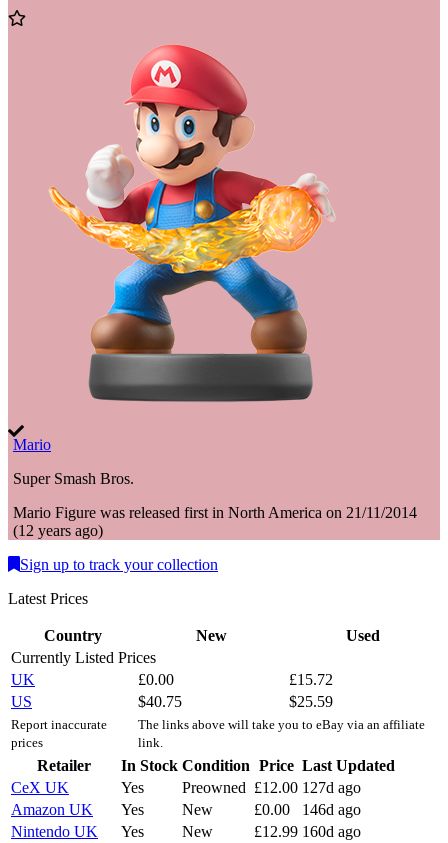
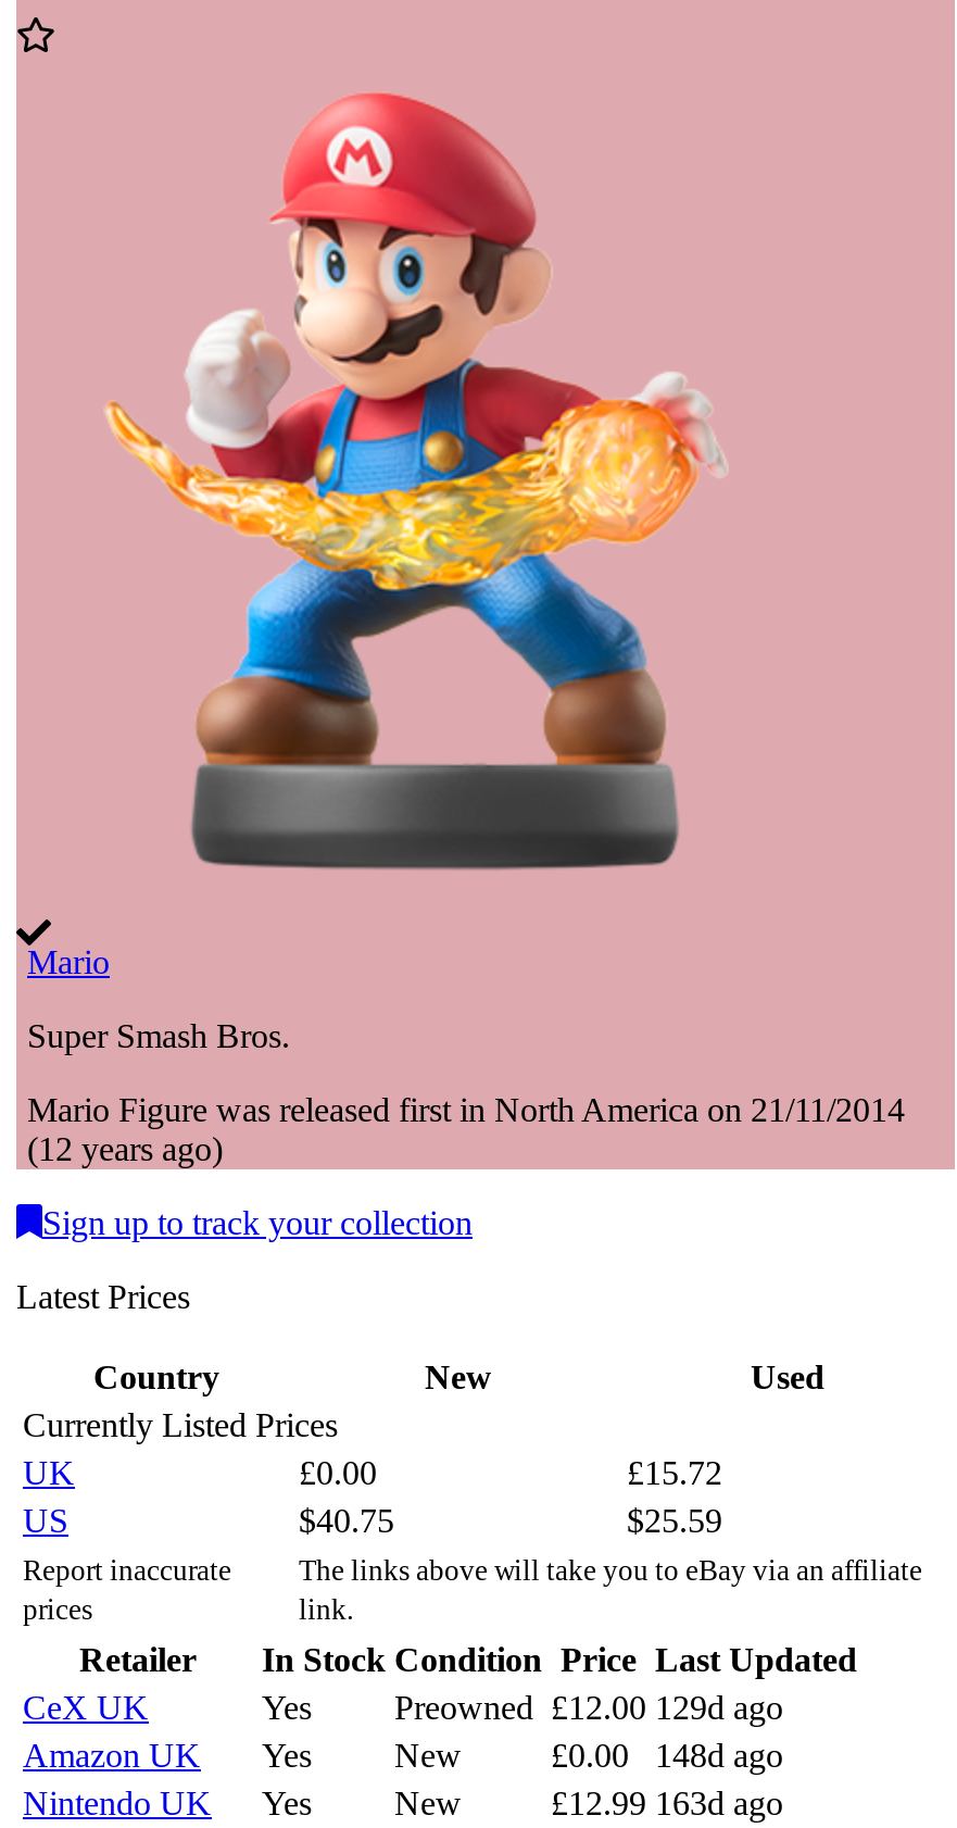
[182,778,361,795] Preowned £12.00 127d ago -> [394,1688,783,1725] Preowned £12.00 129d ago
[254,800,361,817] £0.00 146d ago -> [551,1736,783,1773] £0.00 148d ago
[254,822,361,839] £12.99 160d ago -> [551,1783,783,1820] £12.99 163d ago

